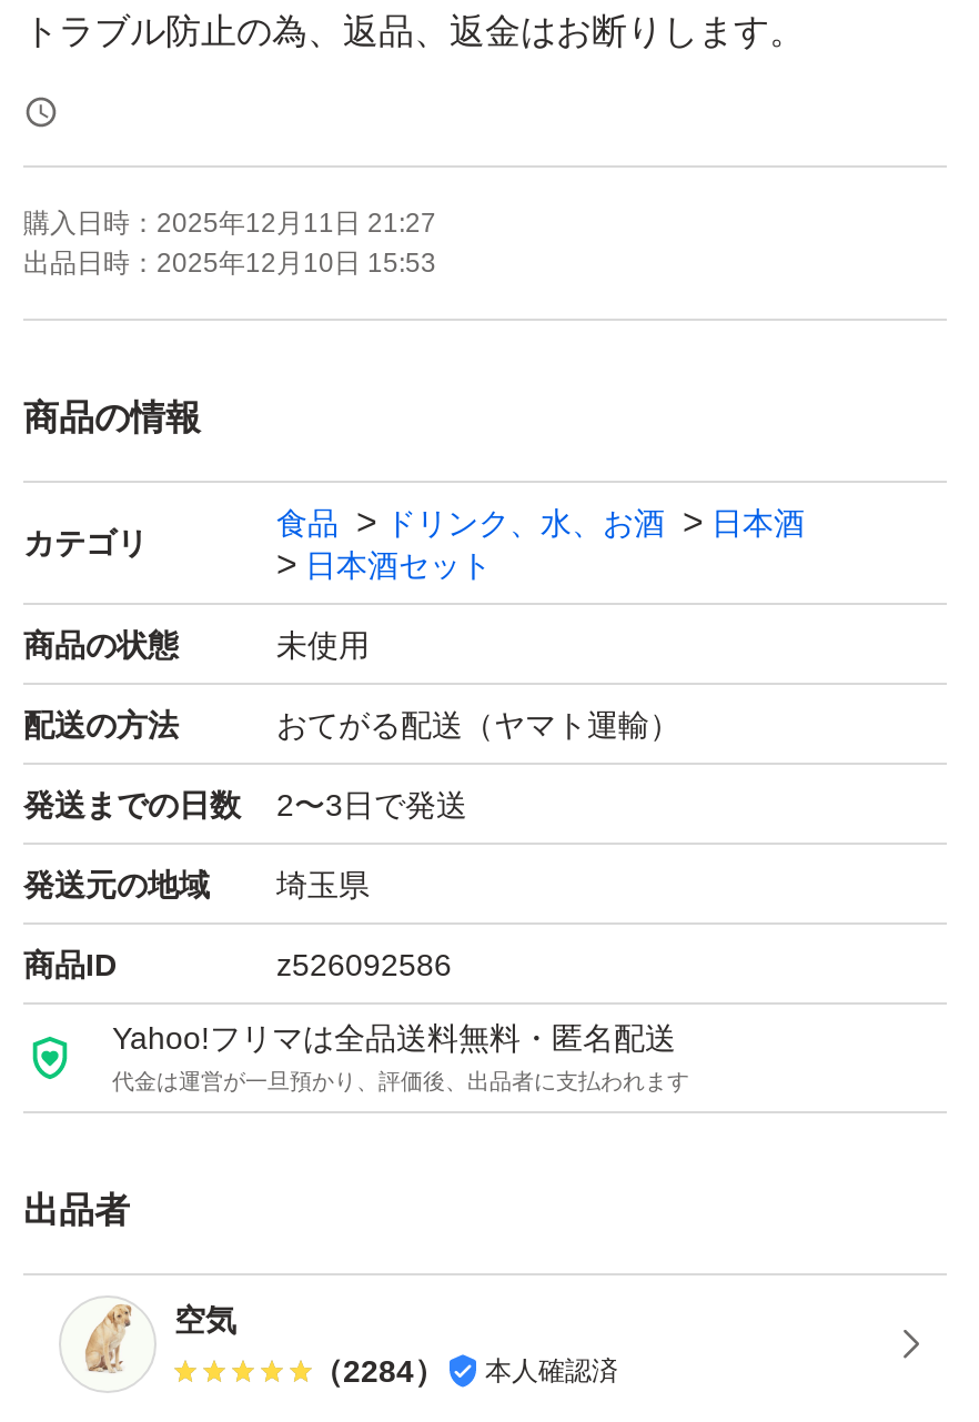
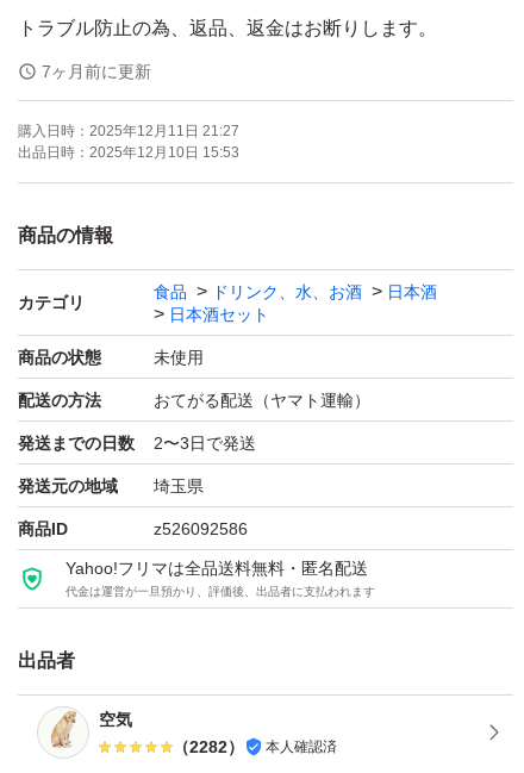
none -> [42,62,151,81] 7ヶ月前に更新
[312,1353,445,1388] （2284） -> [173,737,244,756] （2282）

